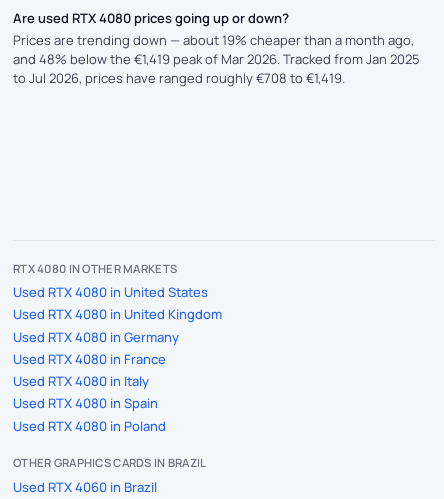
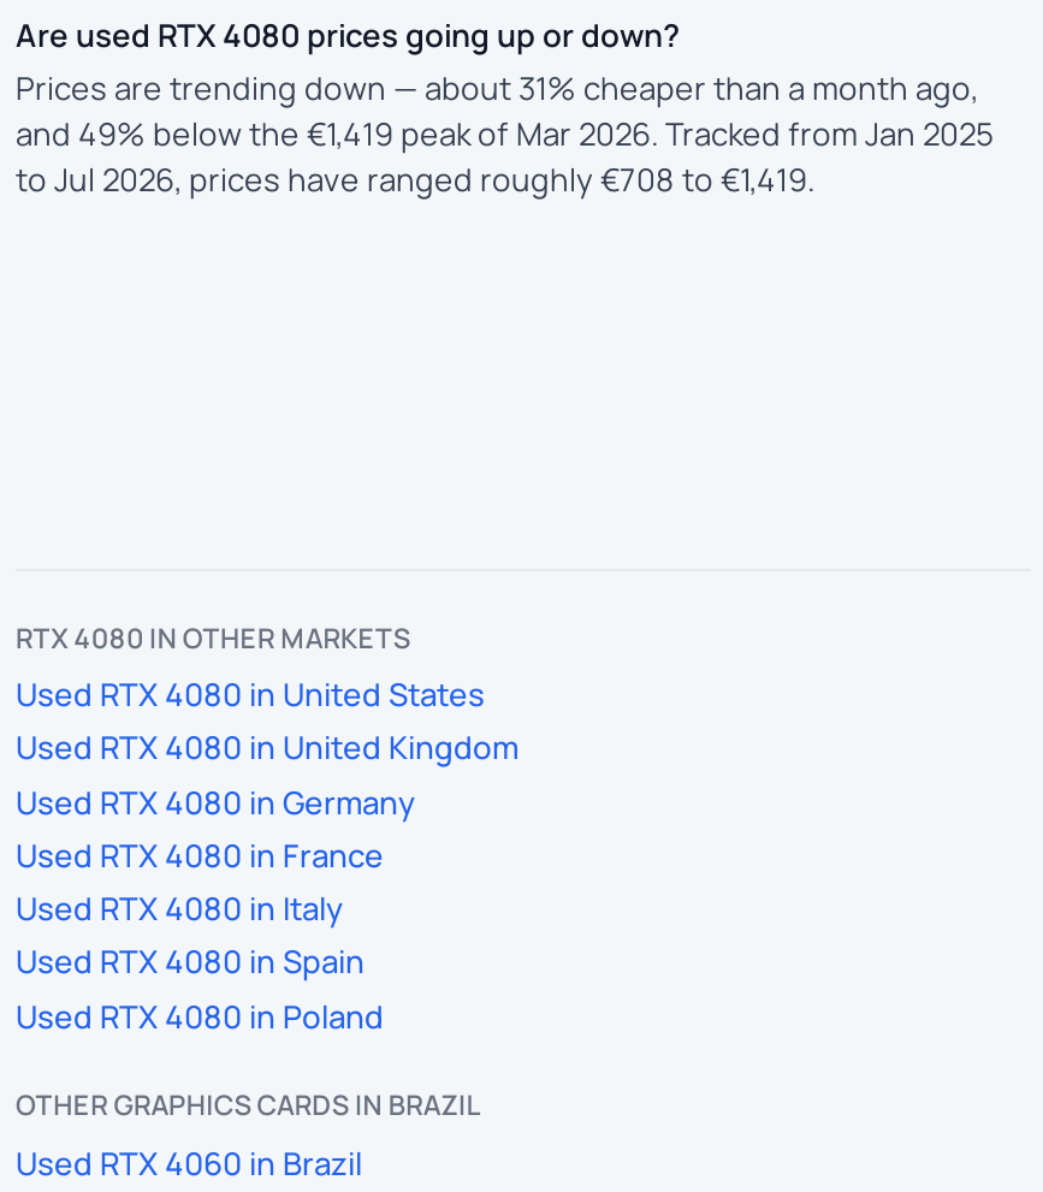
[13,31,414,49] Prices are trending down — about 19% cheaper than a month ago, -> [16,66,978,109] Prices are trending down — about 31% cheaper than a month ago,
[13,50,420,68] and 48% below the €1,419 peak of Mar 2026. Tracked from Jan 2025 -> [16,112,995,155] and 49% below the €1,419 peak of Mar 2026. Tracked from Jan 2025

